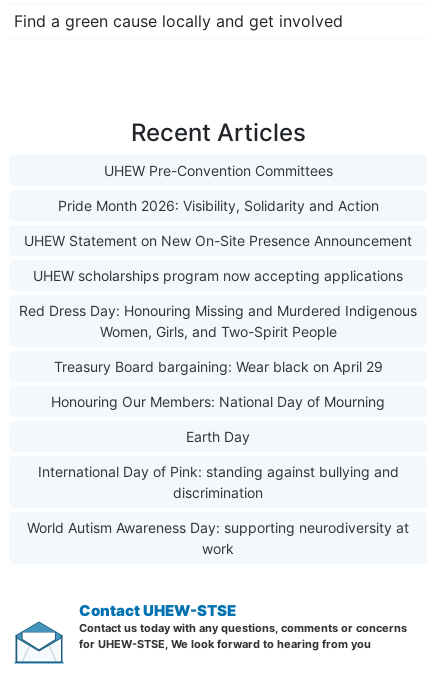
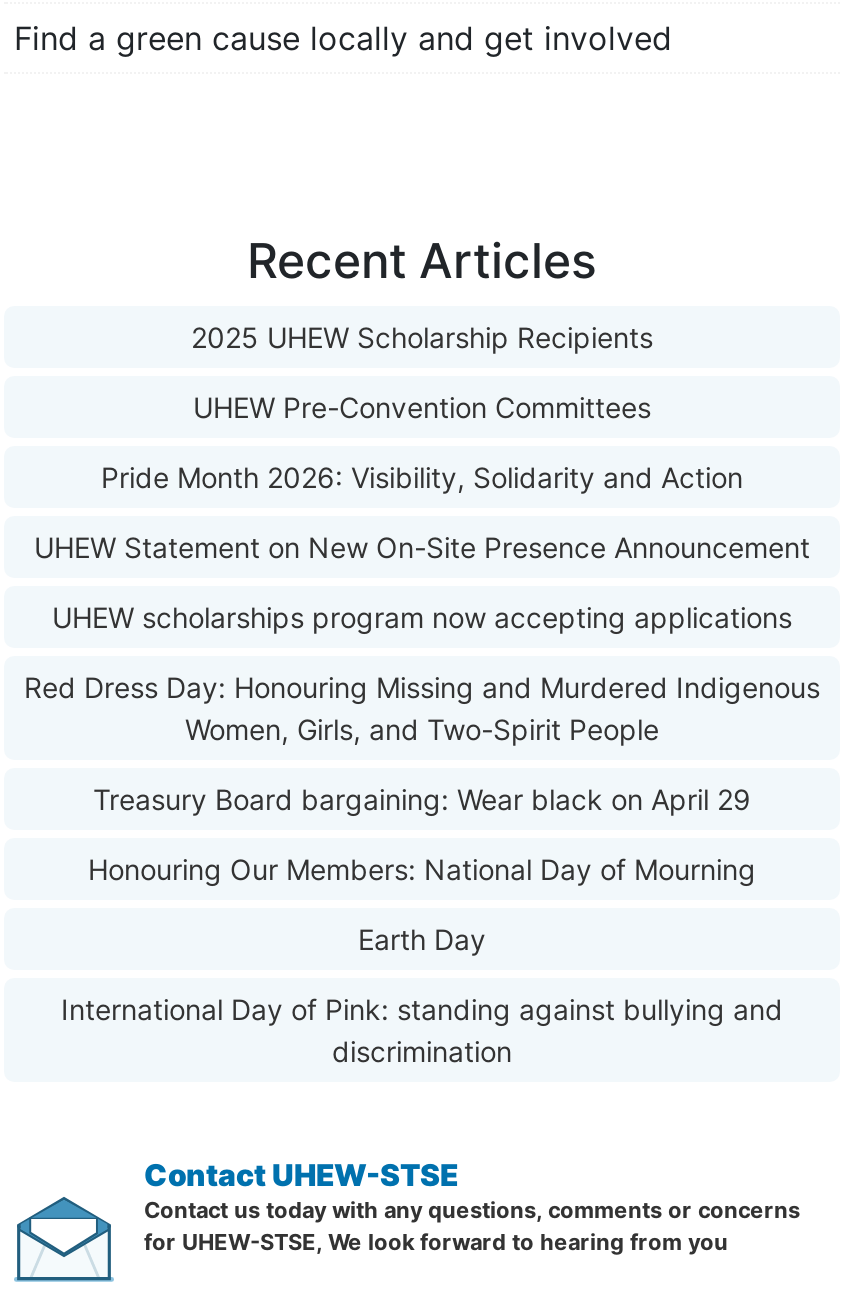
none -> [191,320,653,354] 2025 UHEW Scholarship Recipients
moved [19,162,417,501] -> [24,390,820,1068]: UHEW Pre-Convention Committees | Pride Month 2026: Visibility, Solidarity and Action | UHEW Statement on New On-Site Presence Announcement | ... | International Day of Pink: standing against bullying and | discrimination
[27,519,409,557] World Autism Awareness Day: supporting neurodiversity at | work -> none

